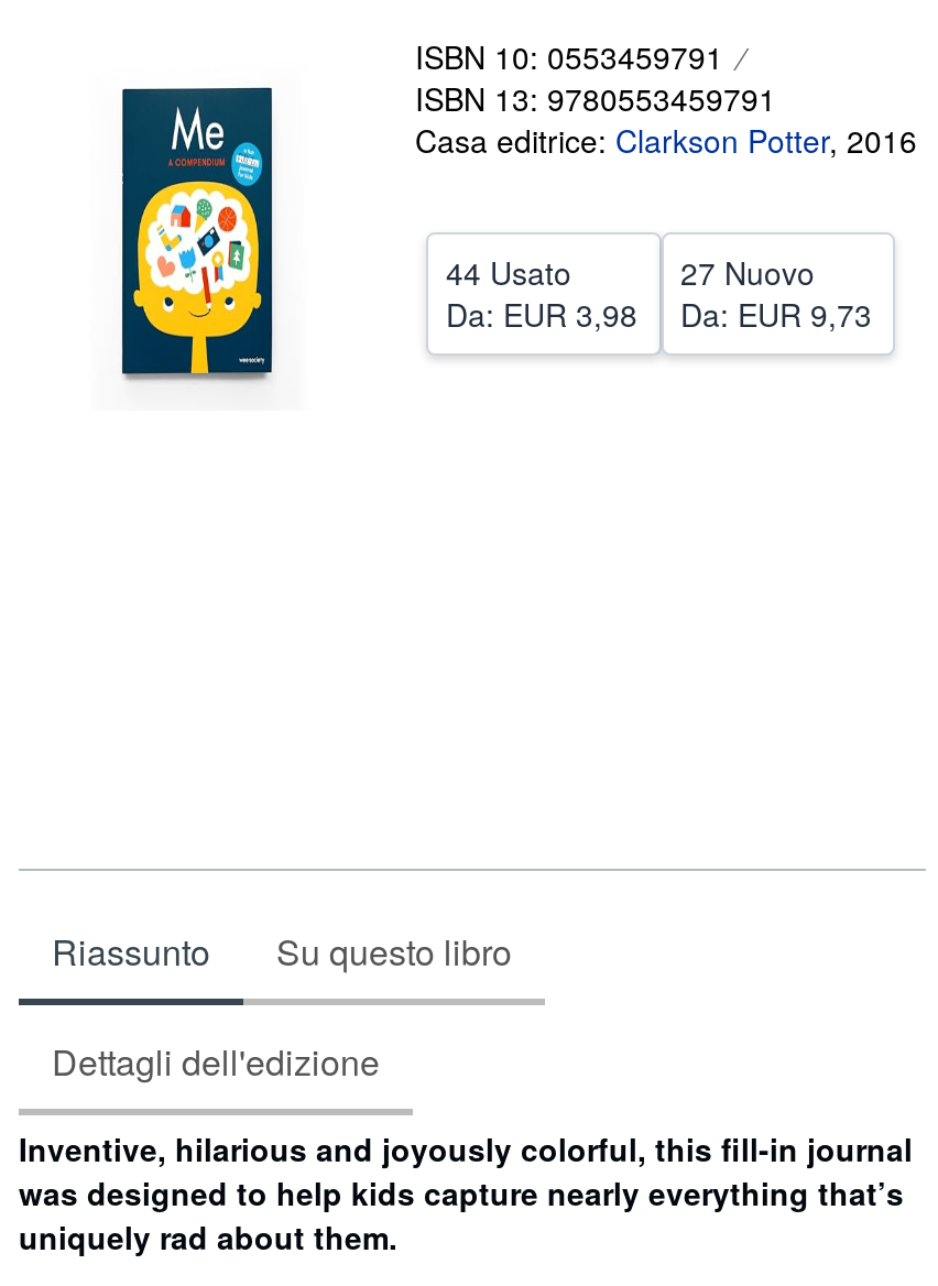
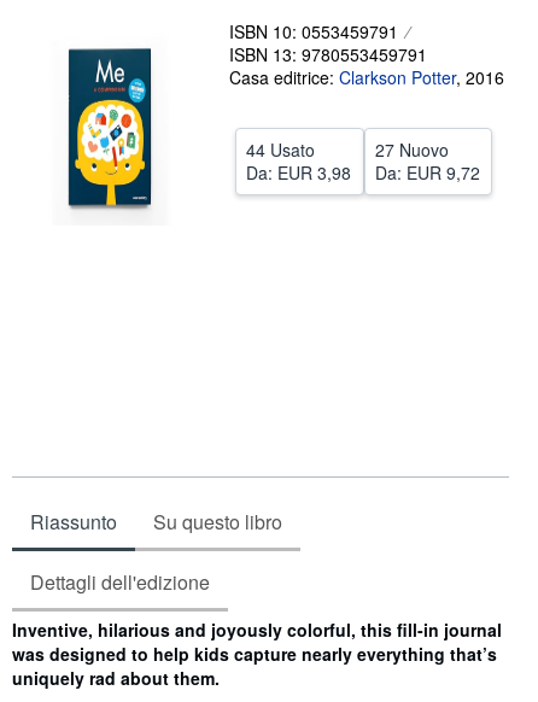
[446,292,872,336] Da: EUR 3,98 Da: EUR 9,73 -> [246,160,479,185] Da: EUR 3,98 Da: EUR 9,72

